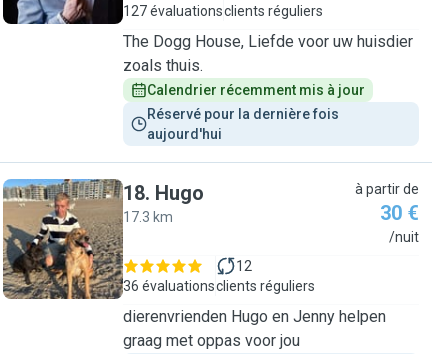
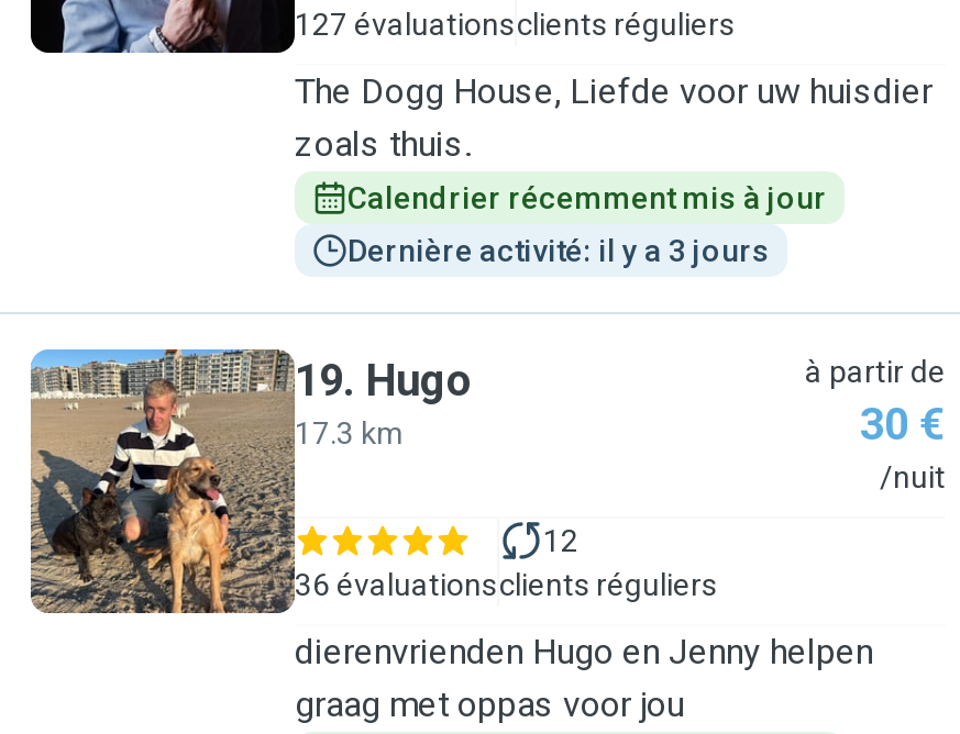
[147,106,342,142] Réservé pour la dernière fois | aujourd'hui -> [347,233,770,268] Dernière activité: il y a 3 jours
[123,181,204,205] 18. Hugo -> [295,354,473,407] 19. Hugo

